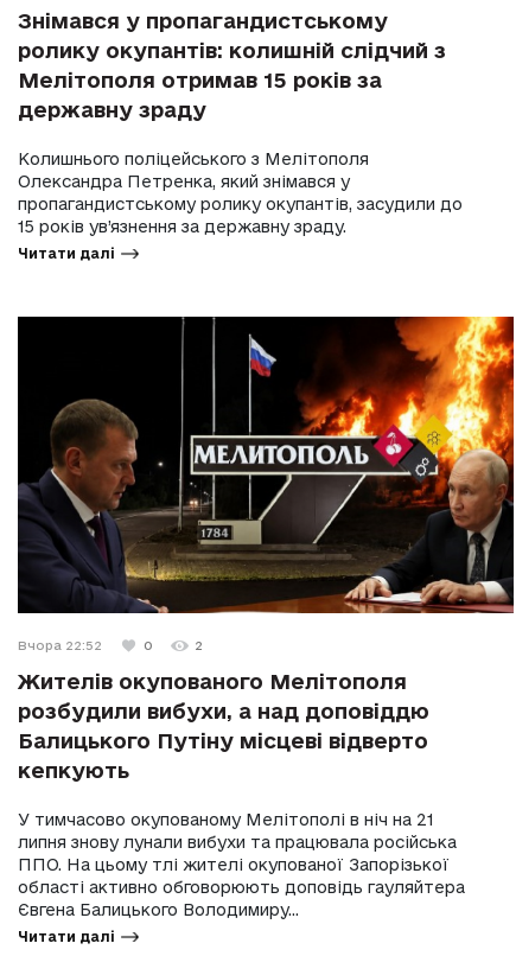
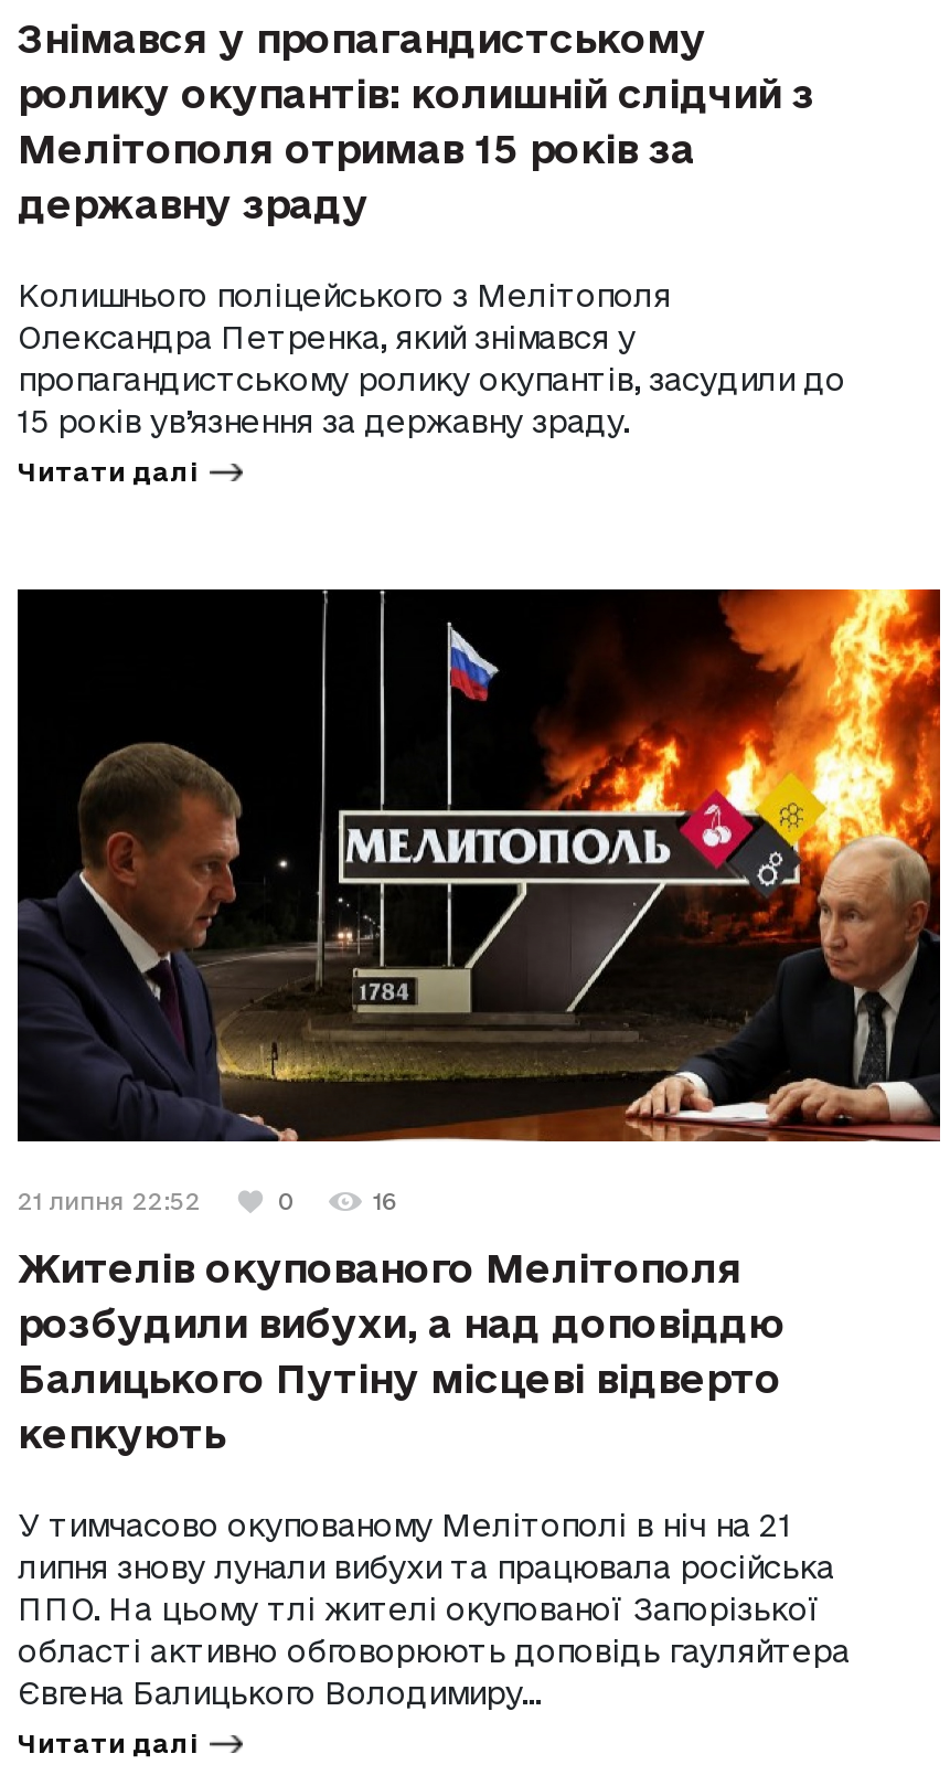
[18,638,102,653] Вчора 22:52 -> [18,1188,201,1215] 21 липня 22:52
[195,638,203,653] 2 -> [373,1188,397,1215] 16

